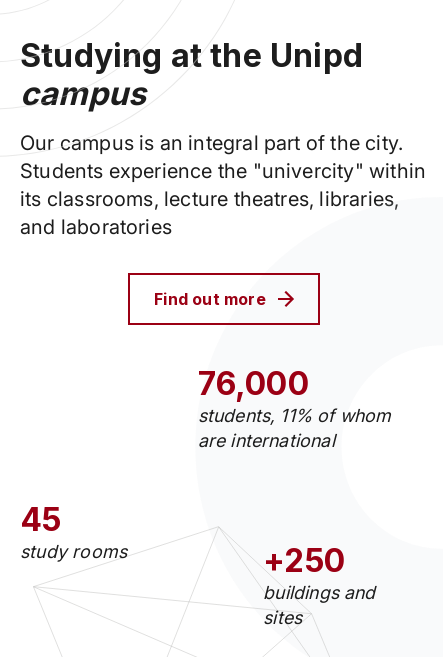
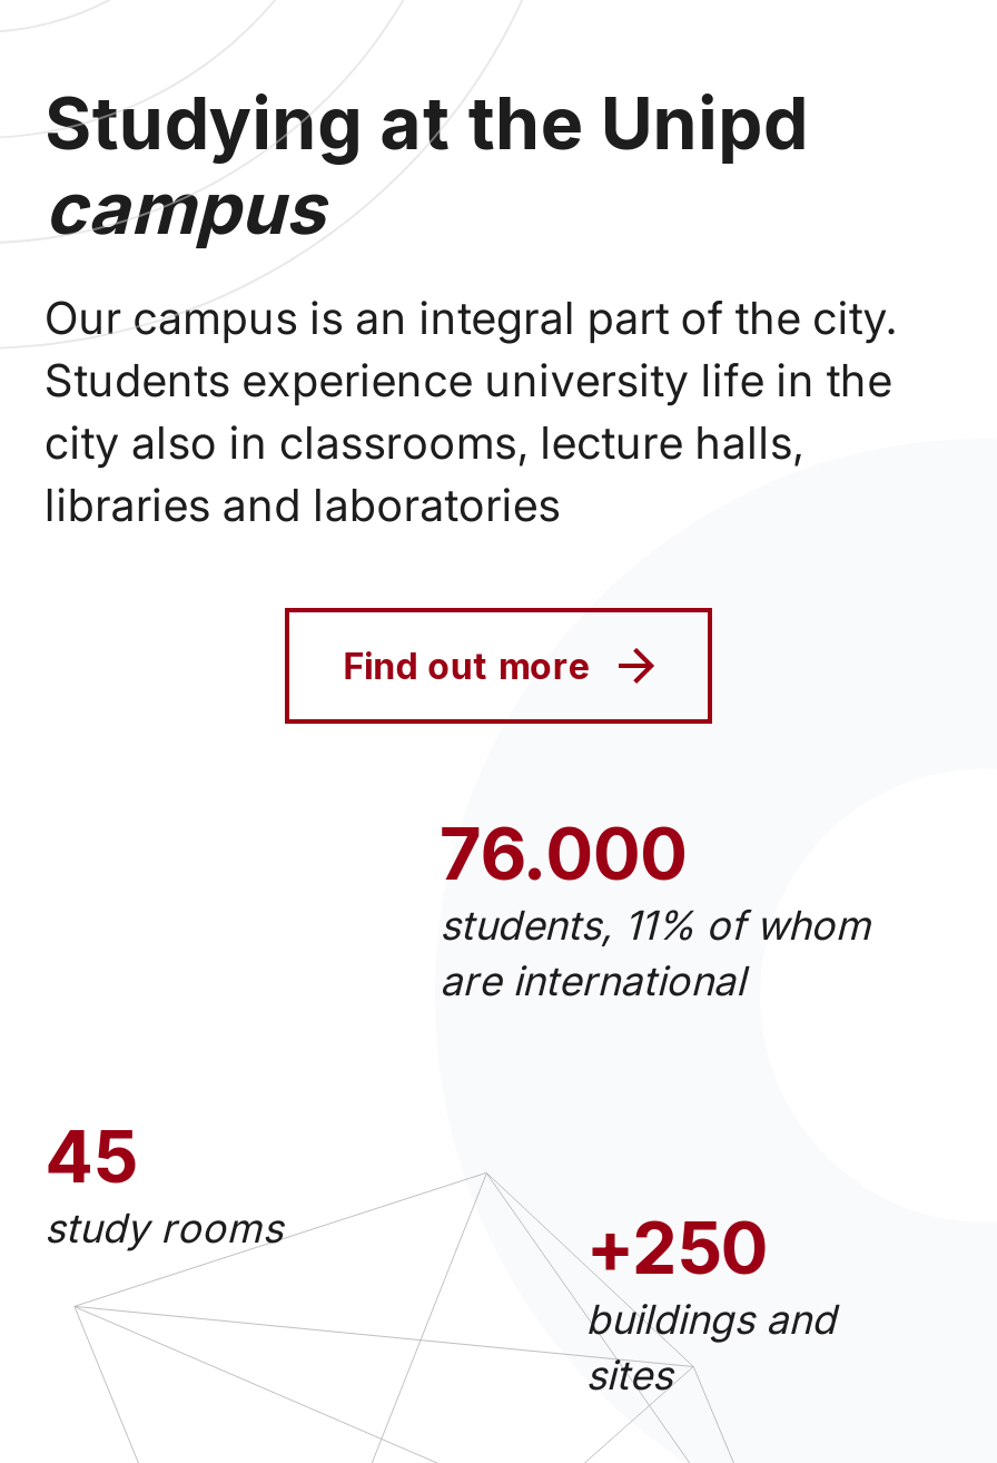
[20,159,426,239] Students experience the "univercity" within | its classrooms, lecture theatres, libraries, | and laboratories -> [45,354,892,532] Students experience university life in the | city also in classrooms, lecture halls, | libraries and laboratories
[198,364,309,403] 76,000 -> [440,811,687,898] 76.000

